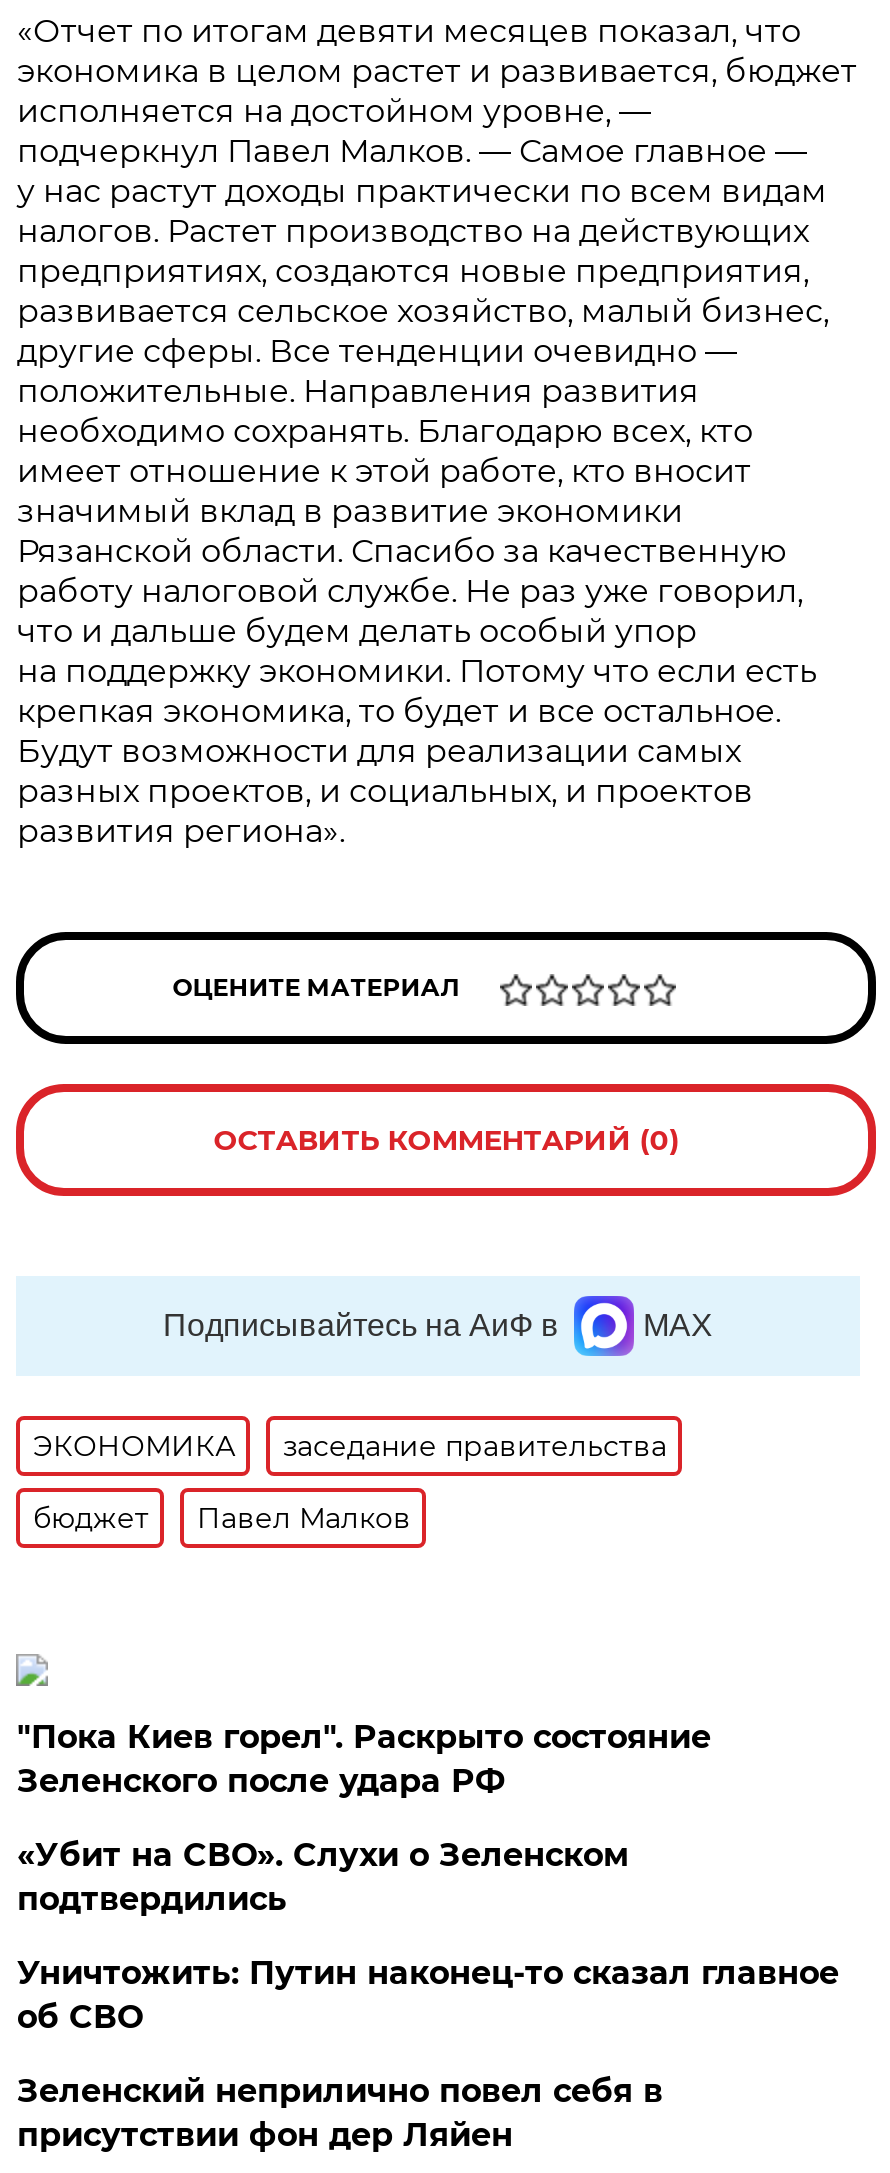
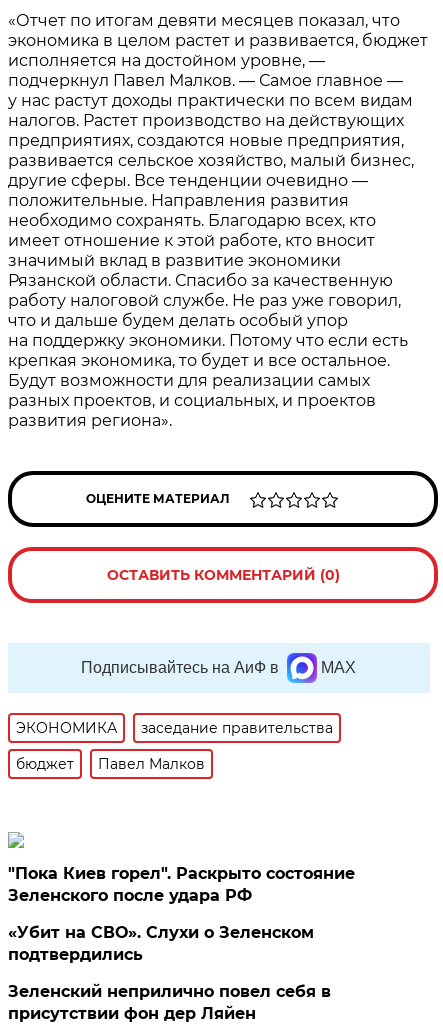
[17,1954,839,2036] Уничтожить: Путин наконец-то сказал главное | об СВО -> none

